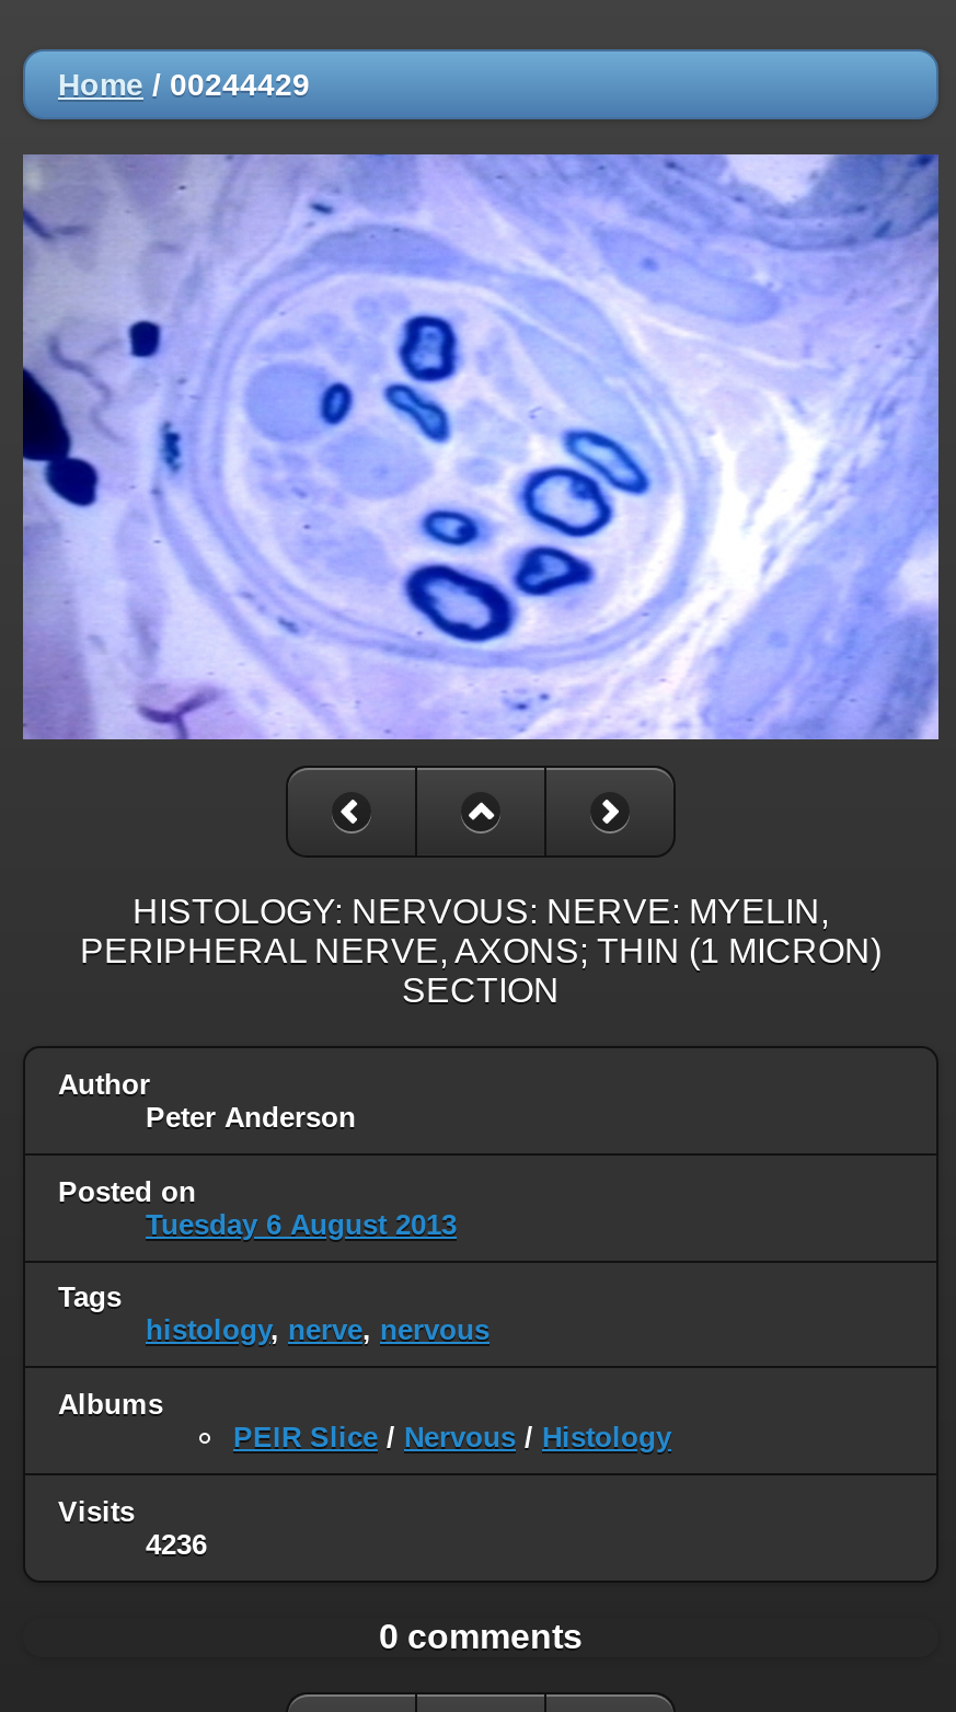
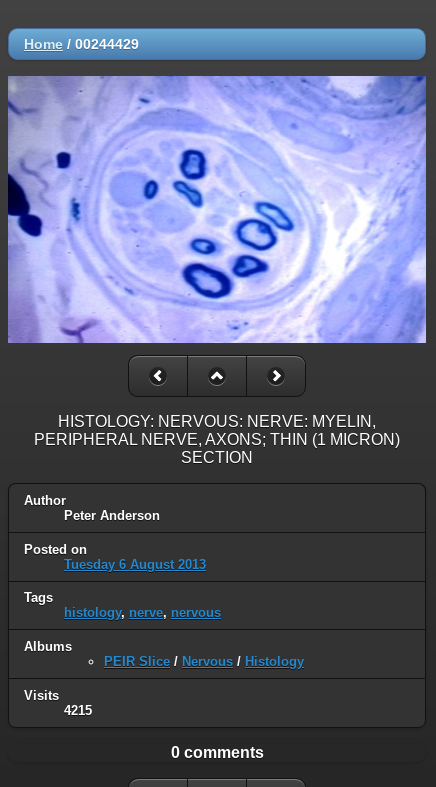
[146,1529,207,1562] 4236 -> [64,703,92,718] 4215

